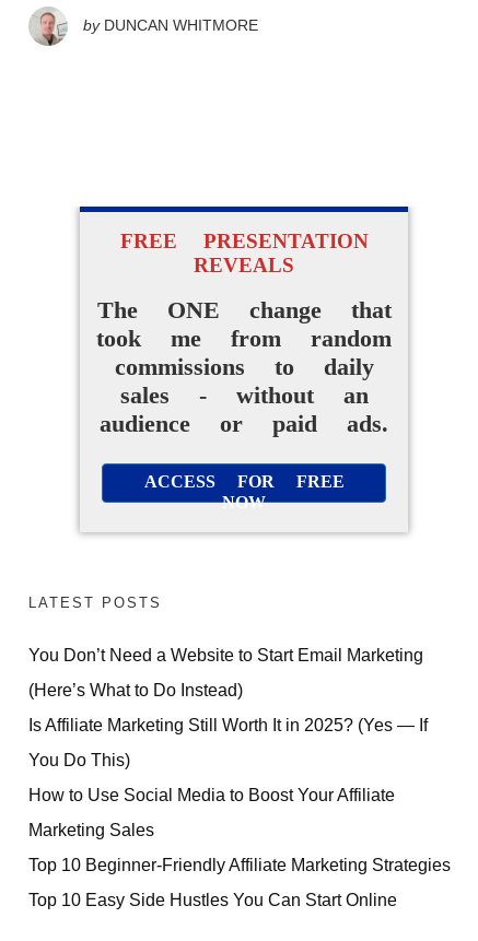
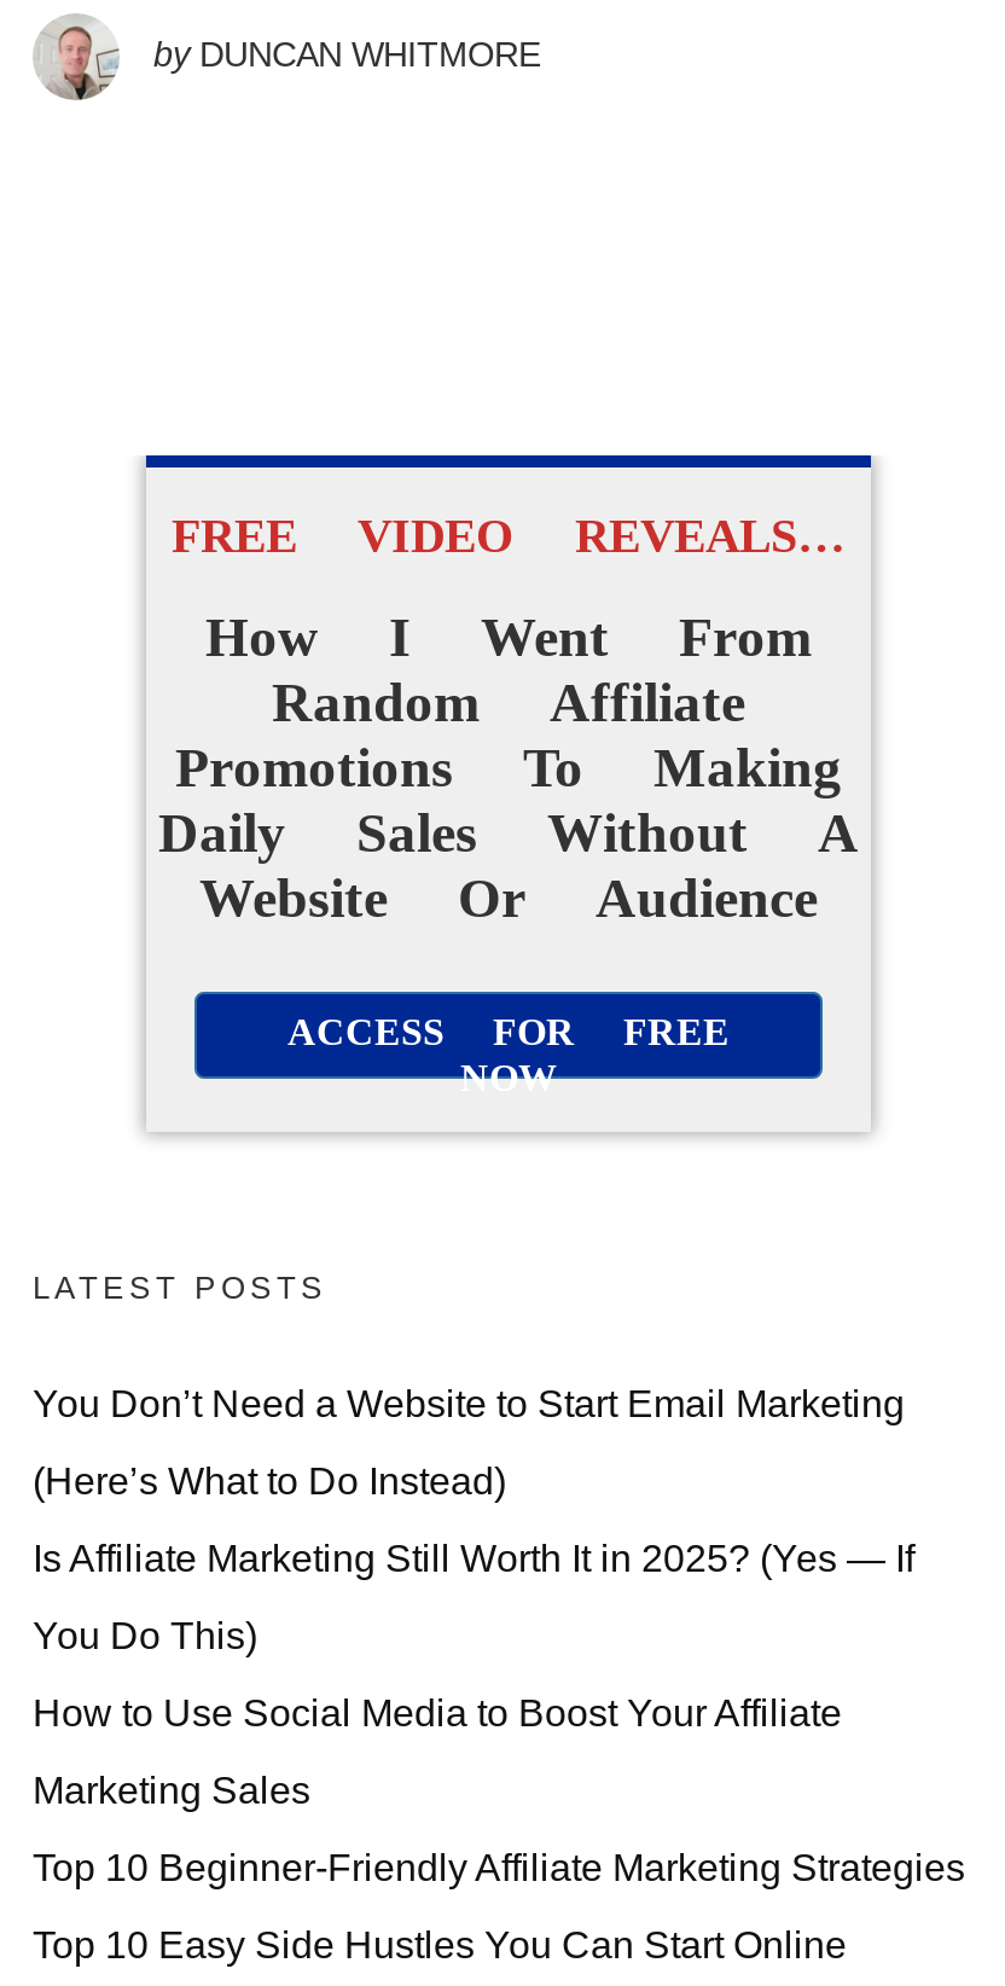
[120,228,368,277] FREE PRESENTATION | REVEALS -> [172,506,846,564] FREE VIDEO REVEALS…
[96,296,392,437] The ONE change that | took me from random | commissions to daily | sales - without an | audience or paid ads. -> [158,605,859,931] How I Went From | Random Affiliate | Promotions To Making | Daily Sales Without A | Website Or Audience

